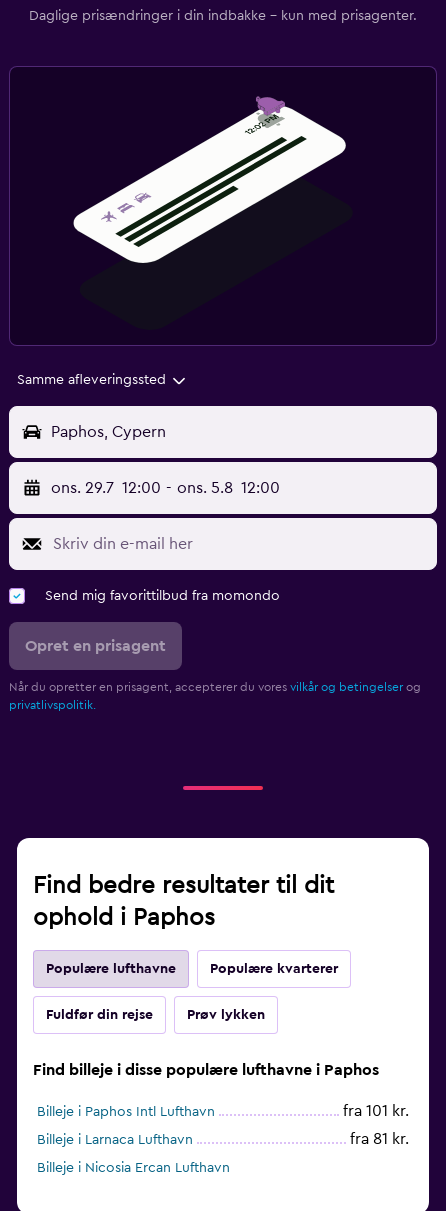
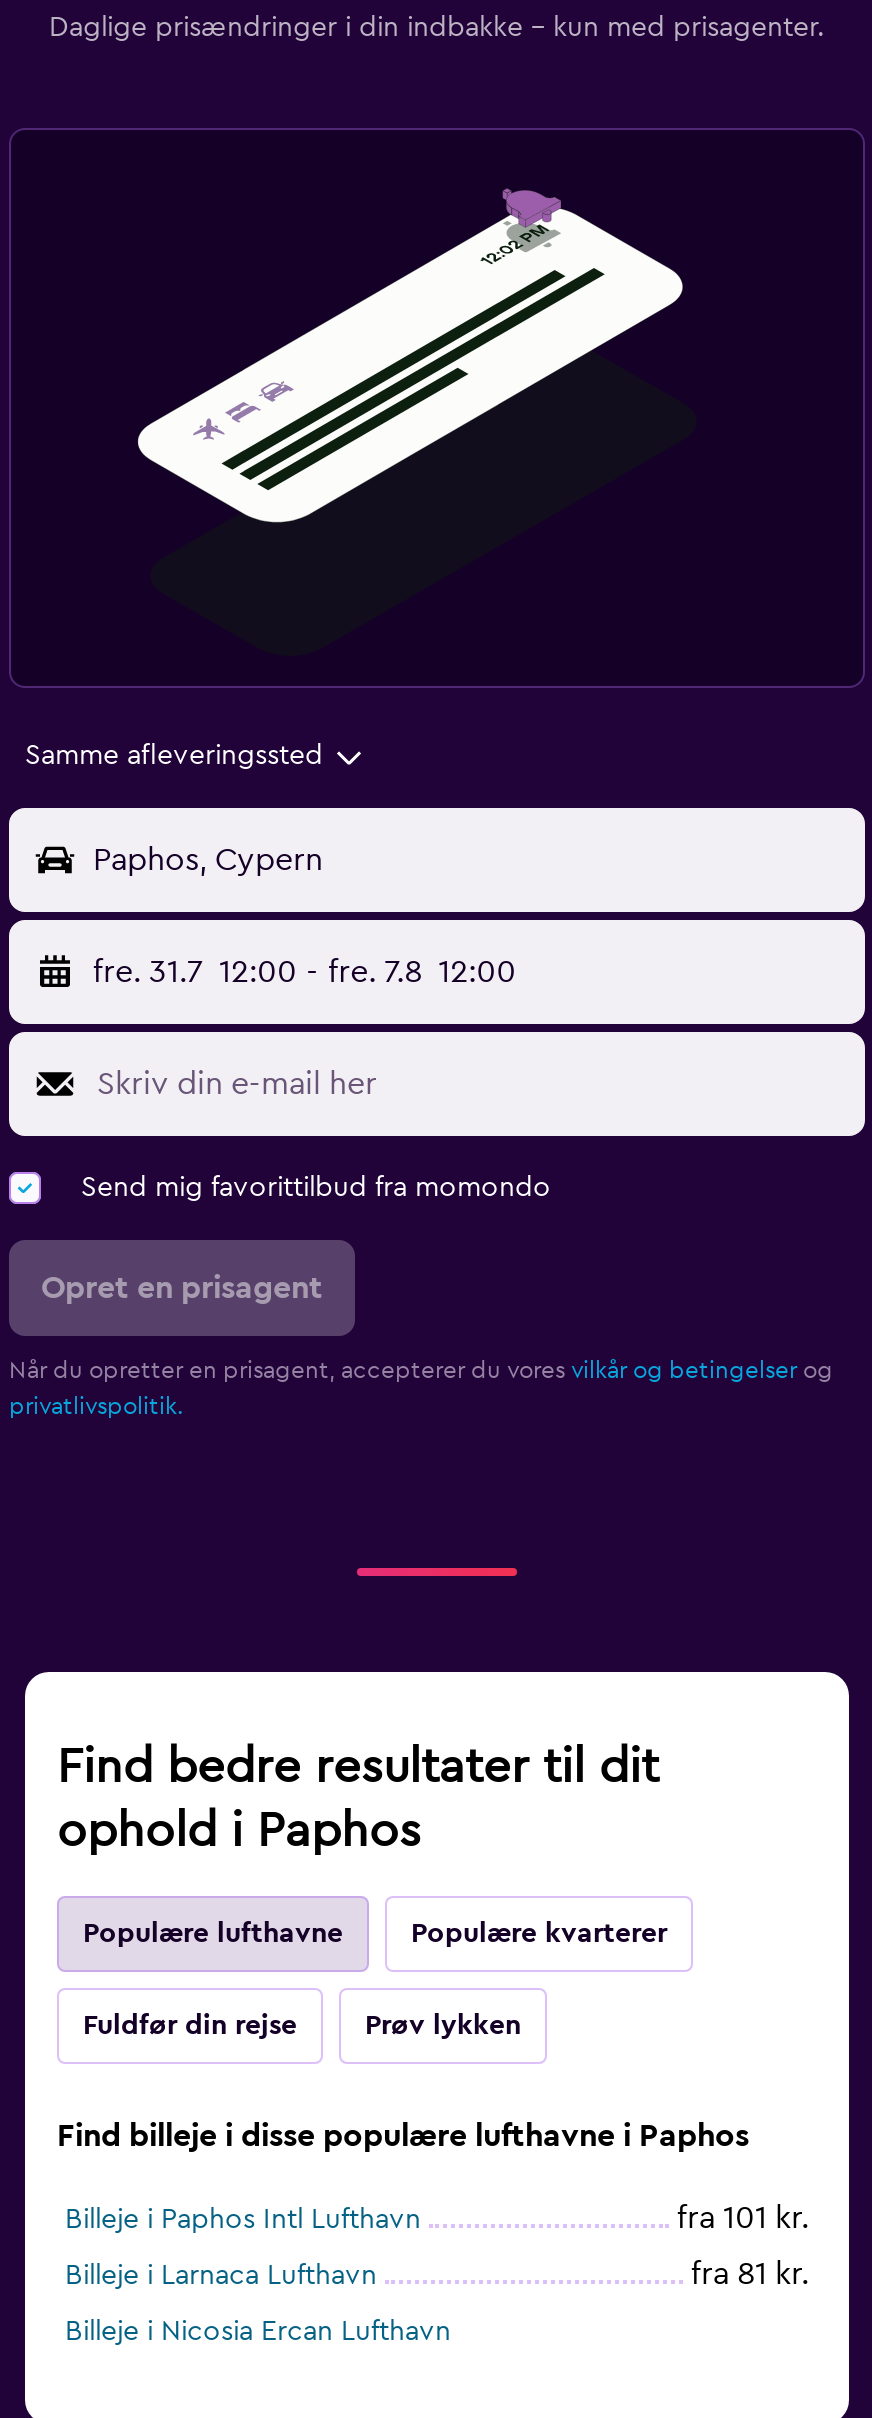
[51,480,280,496] ons. 29.7 12:00 - ons. 5.8 12:00 -> [93,957,516,989] fre. 31.7 12:00 - fre. 7.8 12:00

